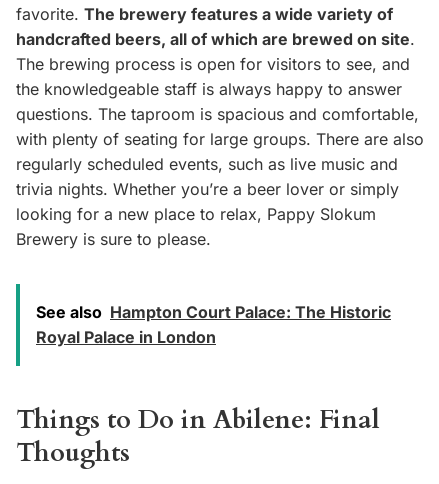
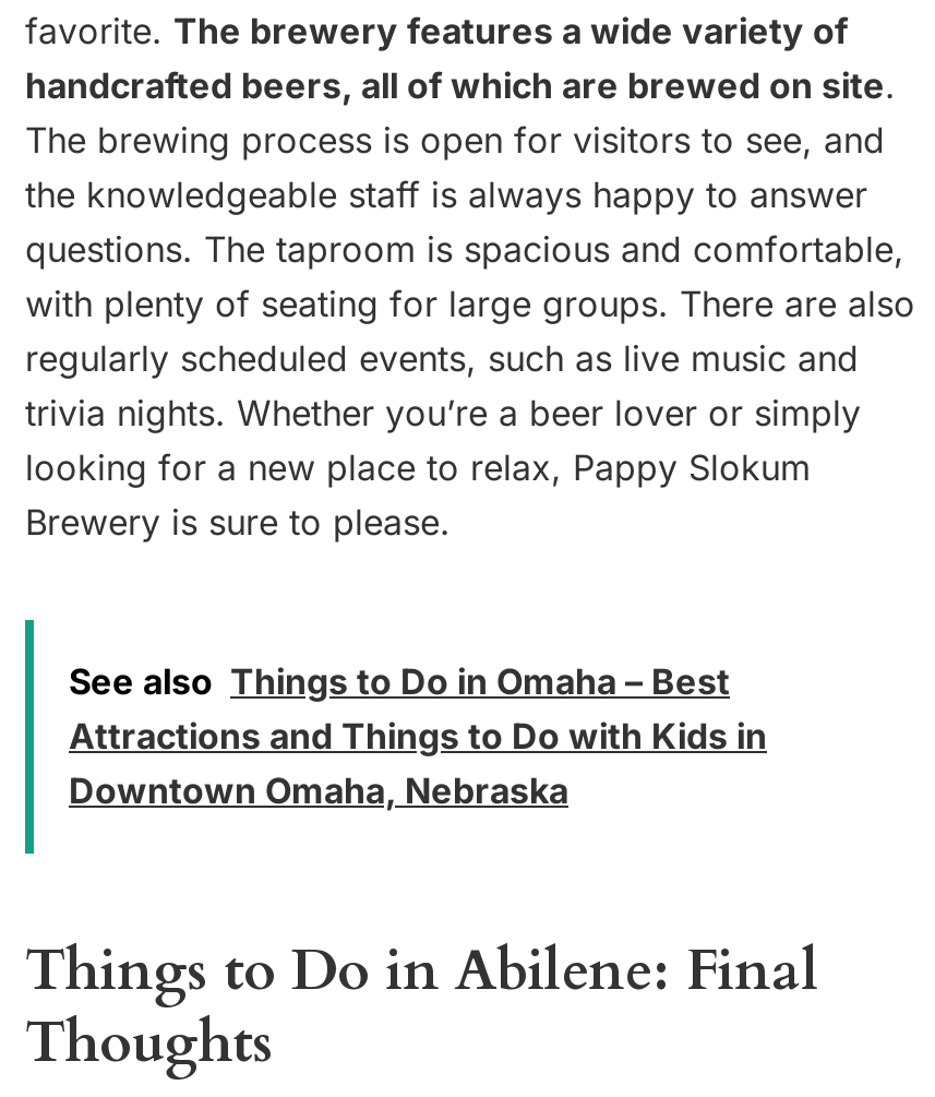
[36,302,391,347] See also Hampton Court Palace: The Historic | Royal Palace in London -> [69,659,767,812] See also Things to Do in Omaha – Best | Attractions and Things to Do with Kids in | Downtown Omaha, Nebraska

